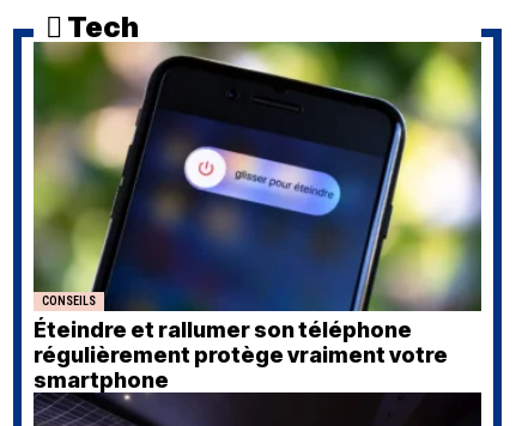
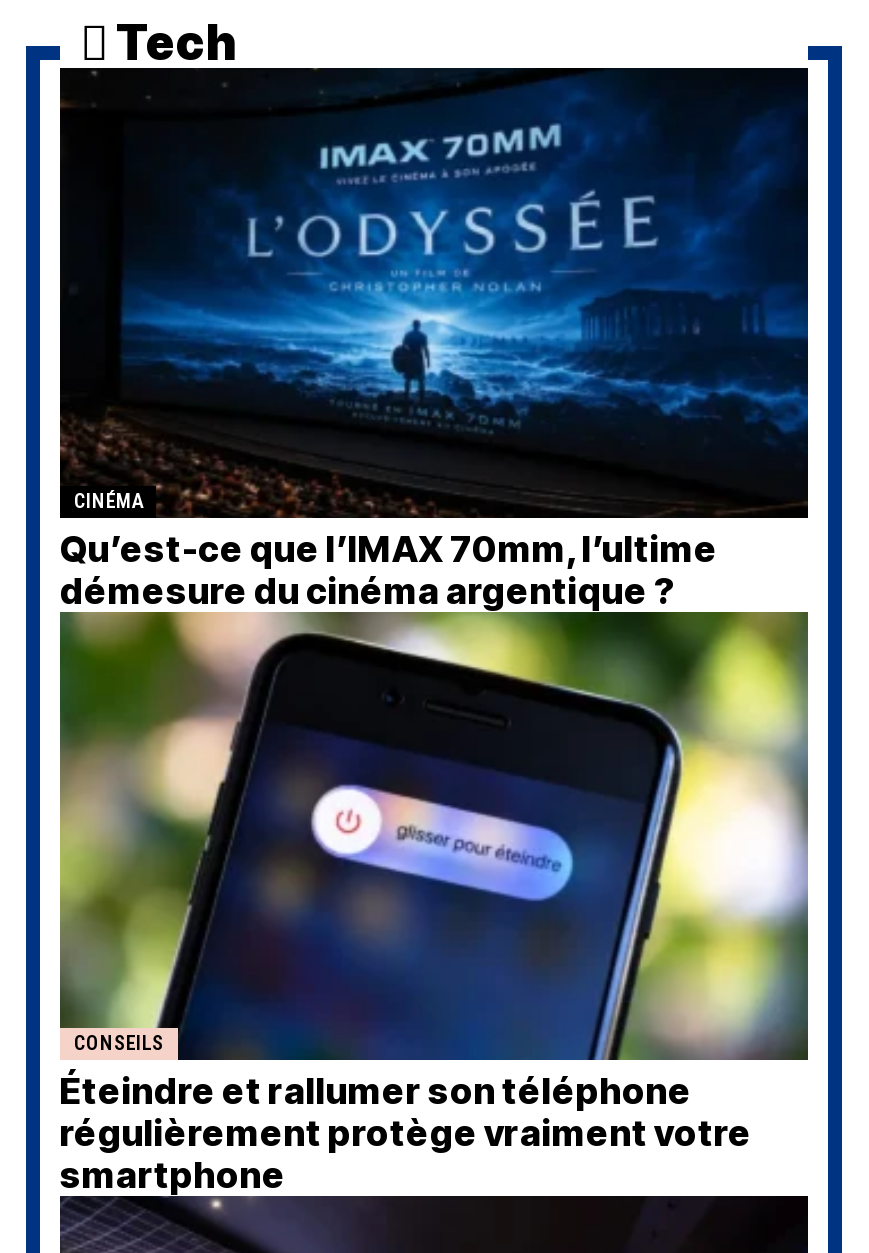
none -> [58,66,810,611] [image] | CINÉMA | Qu’est-ce que l’IMAX 70mm, l’ultime | démesure du cinéma argentique ?

